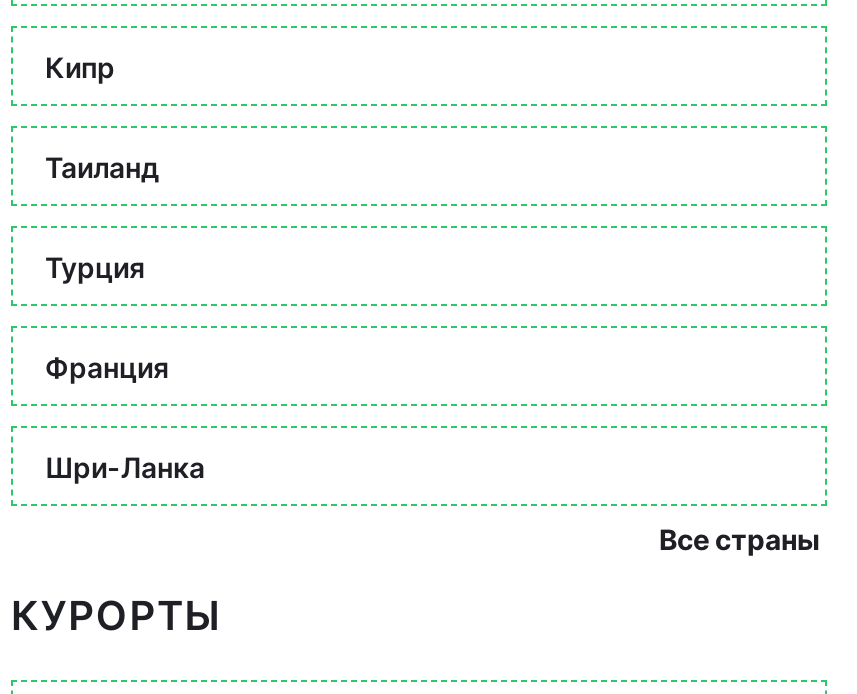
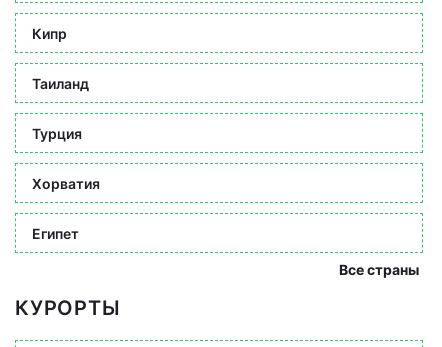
[45,349,169,383] Франция -> [32,174,100,191] Хорватия
[45,449,205,483] Шри-Ланка -> [32,224,79,241] Египет

